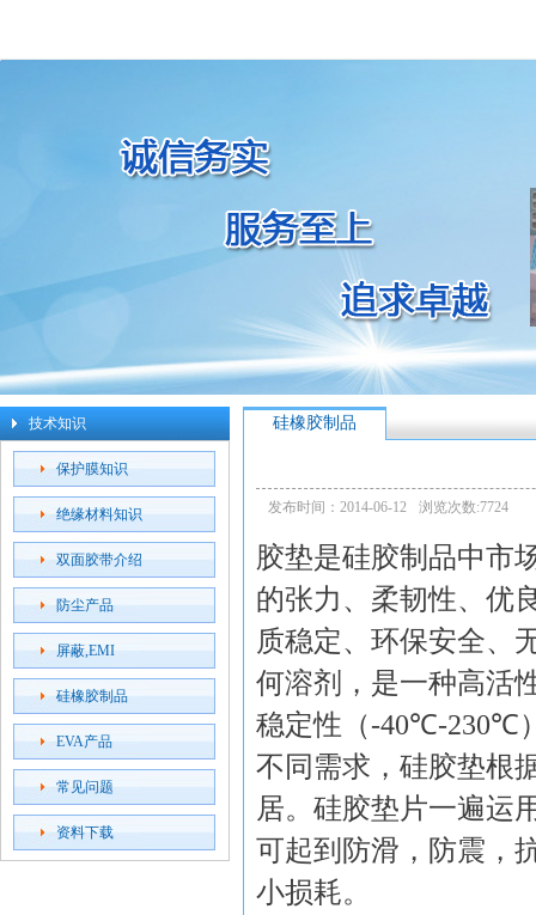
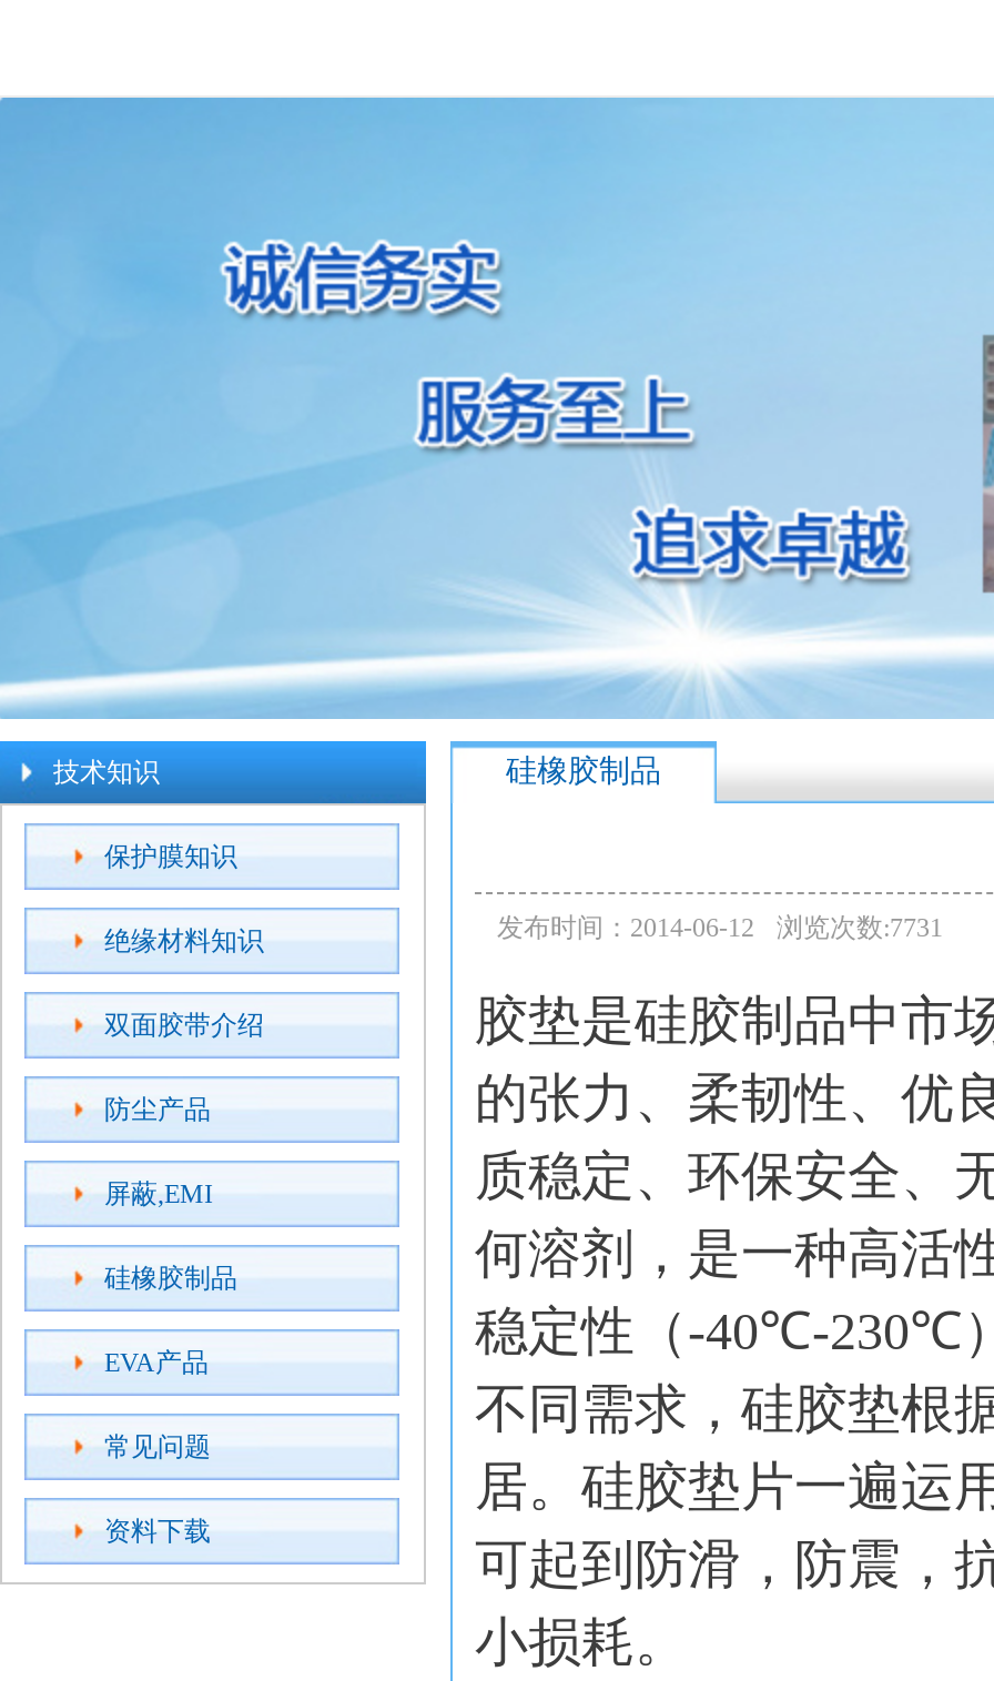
[268,499,508,516] 发布时间：2014-06-12 浏览次数:7724 -> [497,912,943,943] 发布时间：2014-06-12 浏览次数:7731

